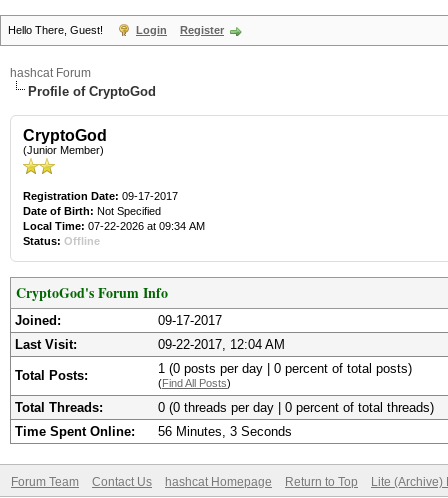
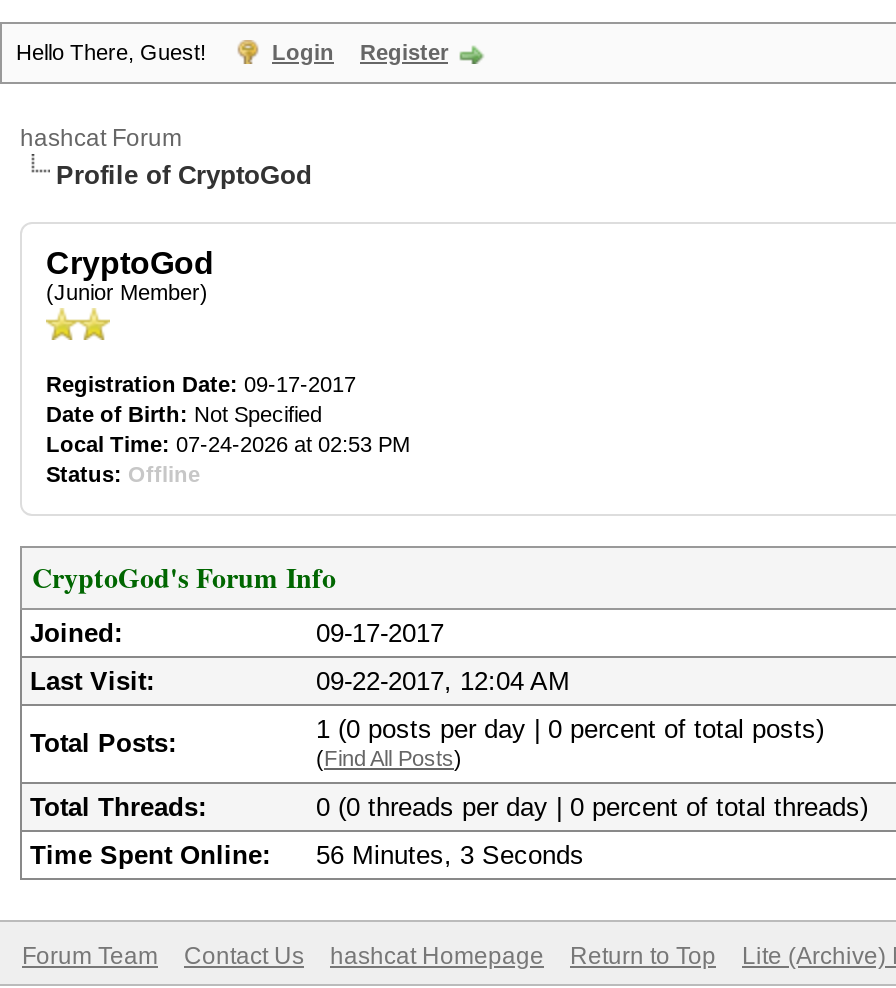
[23,220,205,232] Local Time: 07-22-2026 at 09:34 AM -> [46,432,410,456] Local Time: 07-24-2026 at 02:53 PM

